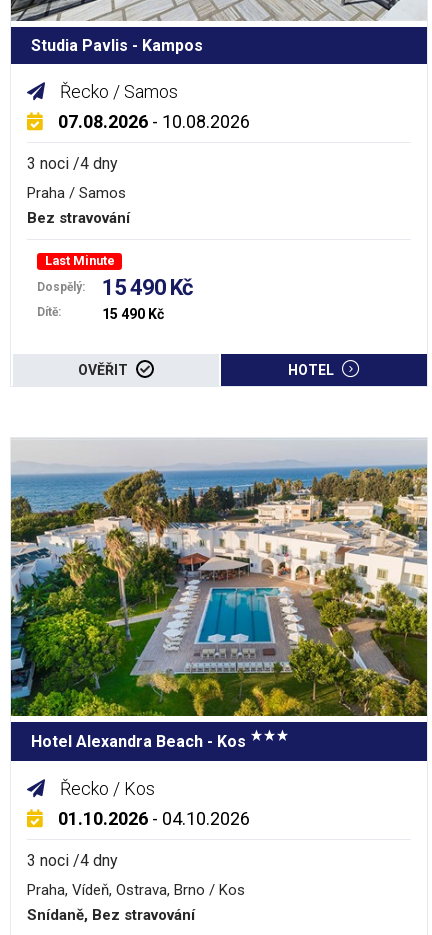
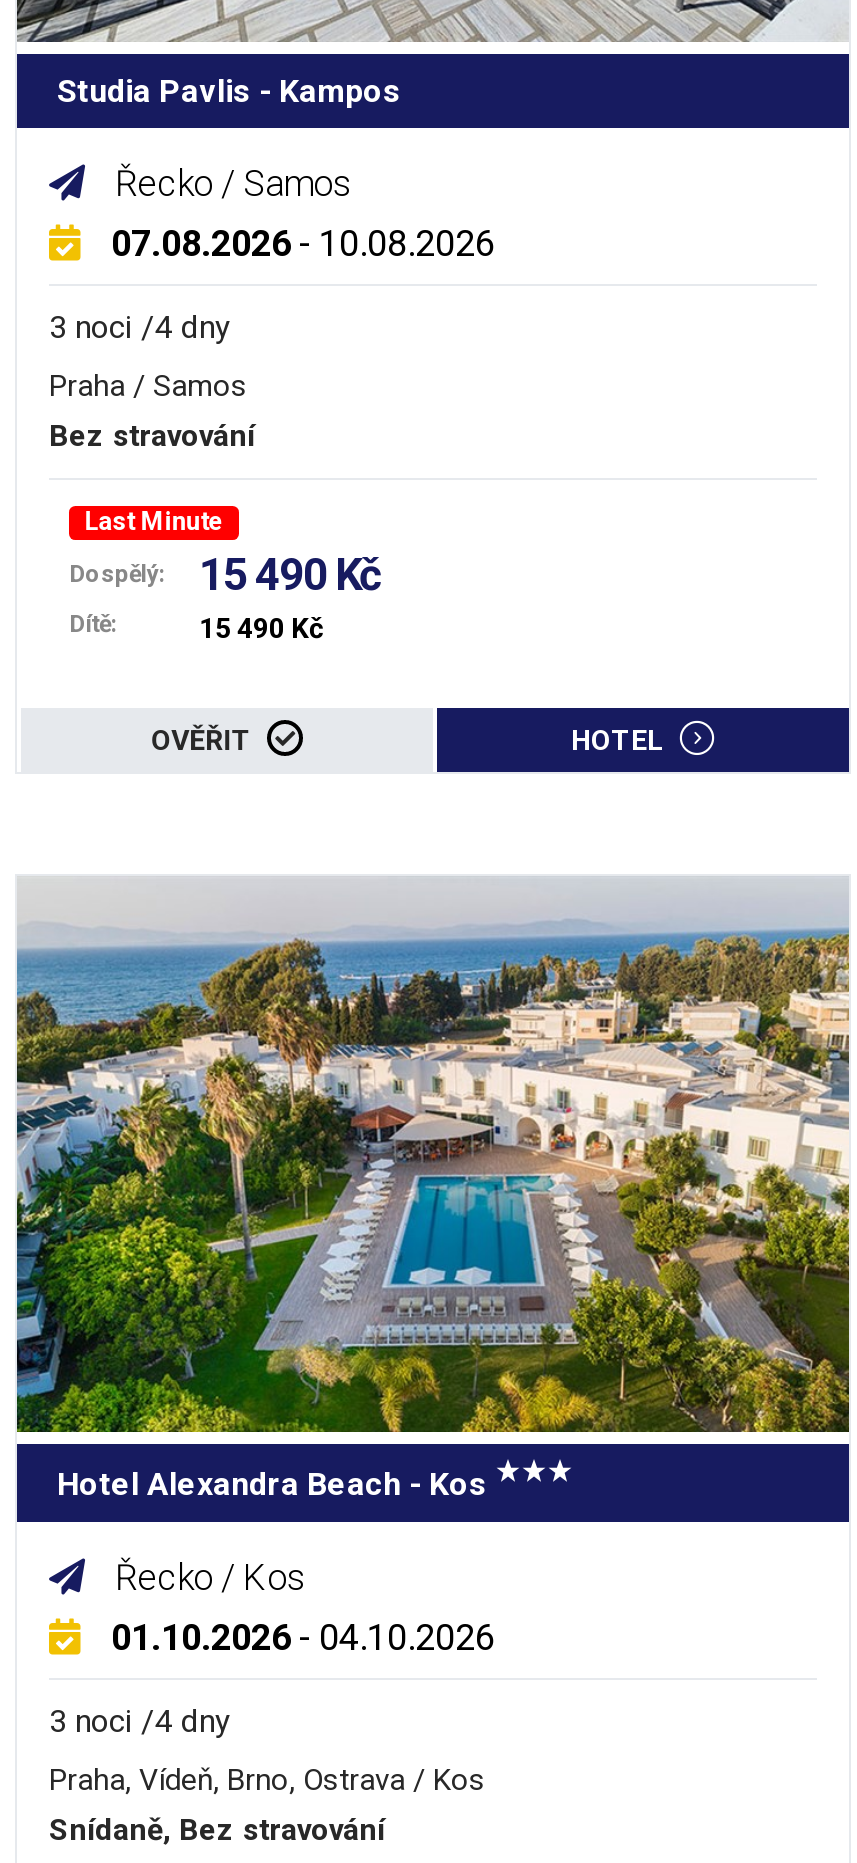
[27,881,245,899] Praha, Vídeň, Ostrava, Brno / Kos -> [49,1761,485,1797] Praha, Vídeň, Brno, Ostrava / Kos

